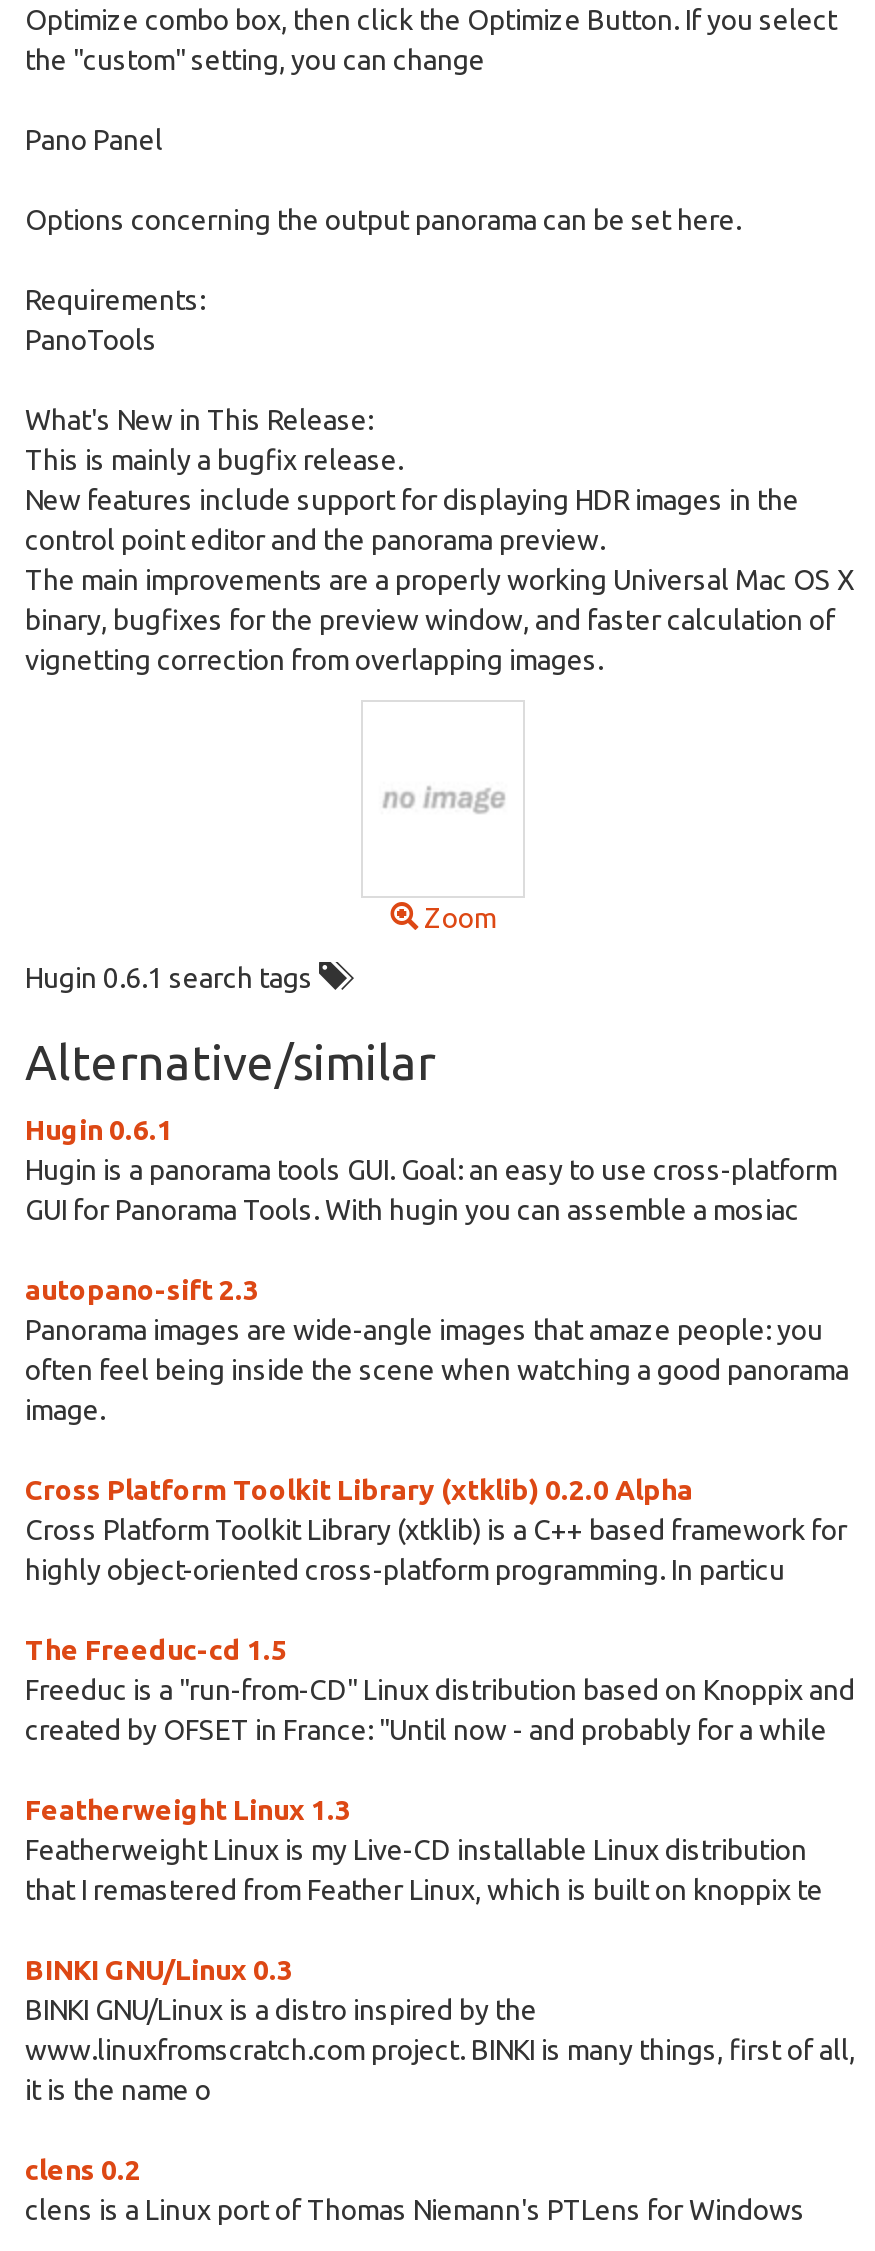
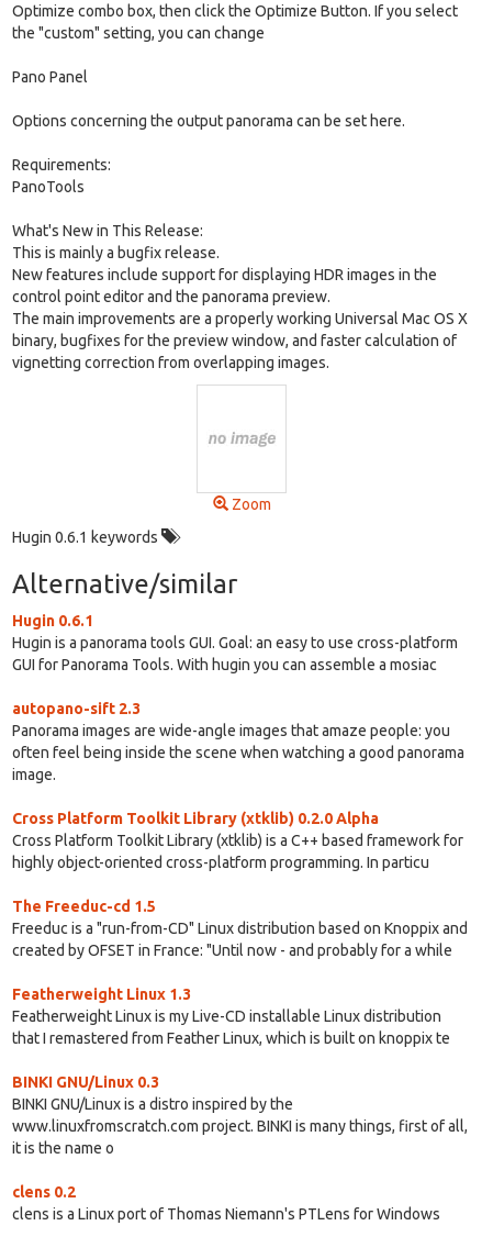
[25,962,319,994] Hugin 0.6.1 search tags -> [12,528,161,546] Hugin 0.6.1 keywords

